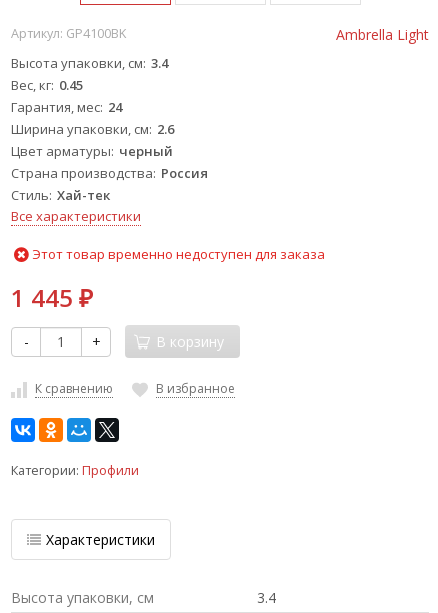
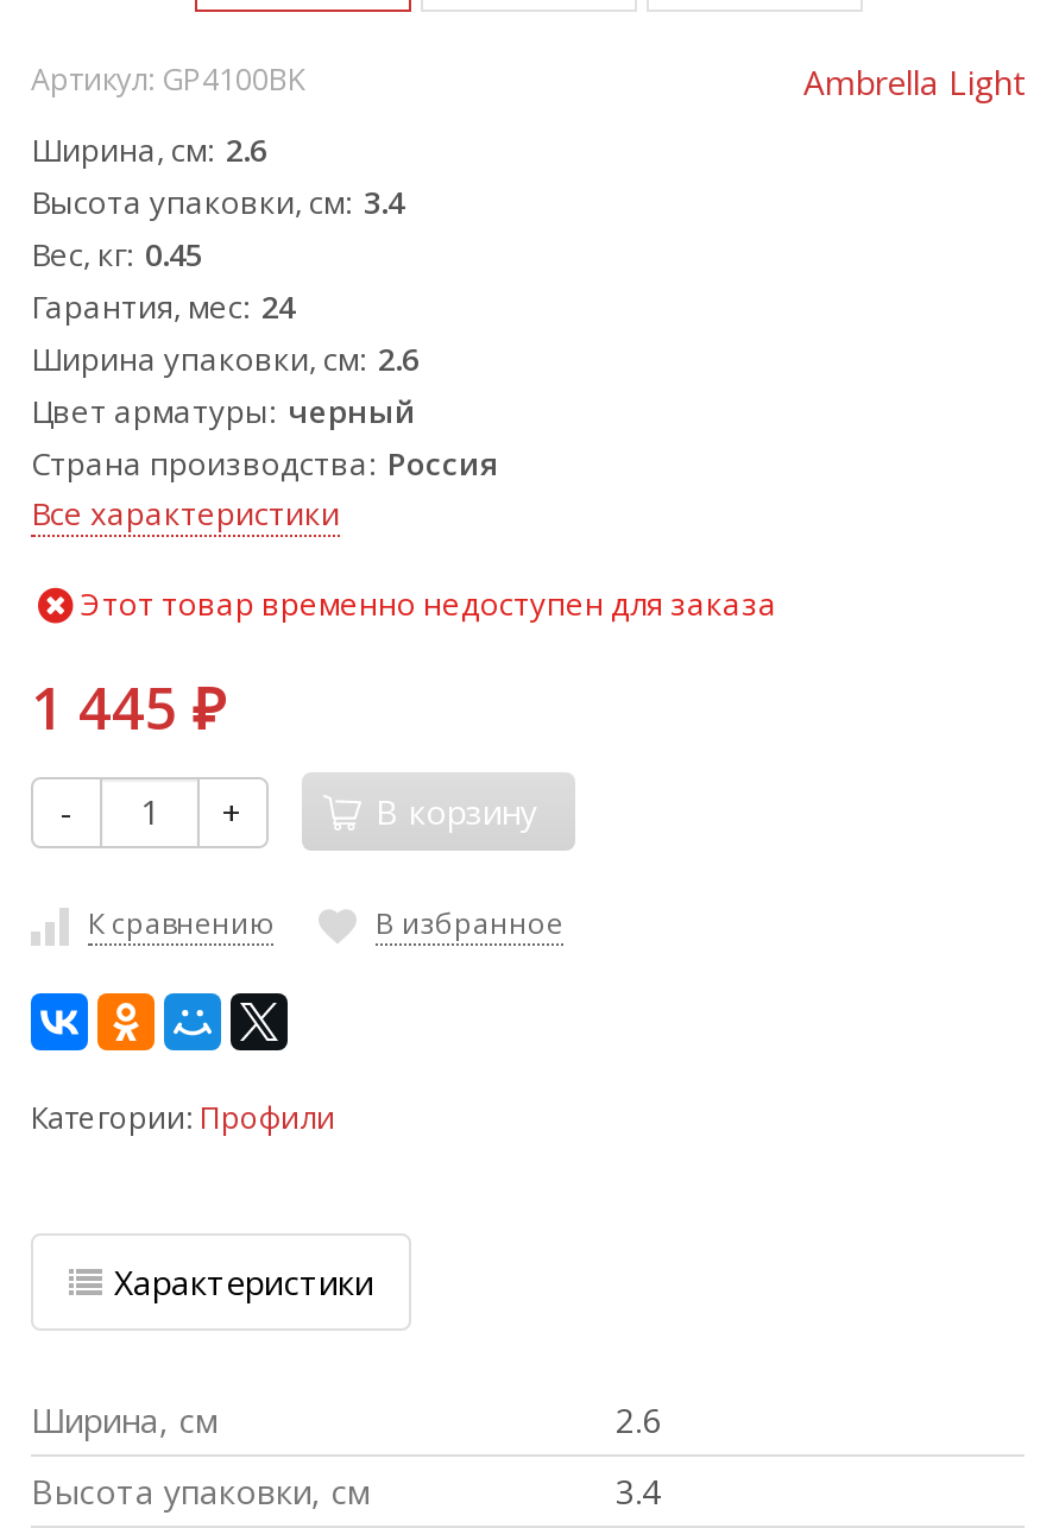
none -> [31,128,266,171] Ширина, см 2.6
[11,186,110,204] Стиль Хай-тек -> none
none -> [31,1397,661,1442] Ширина, см | 2.6

